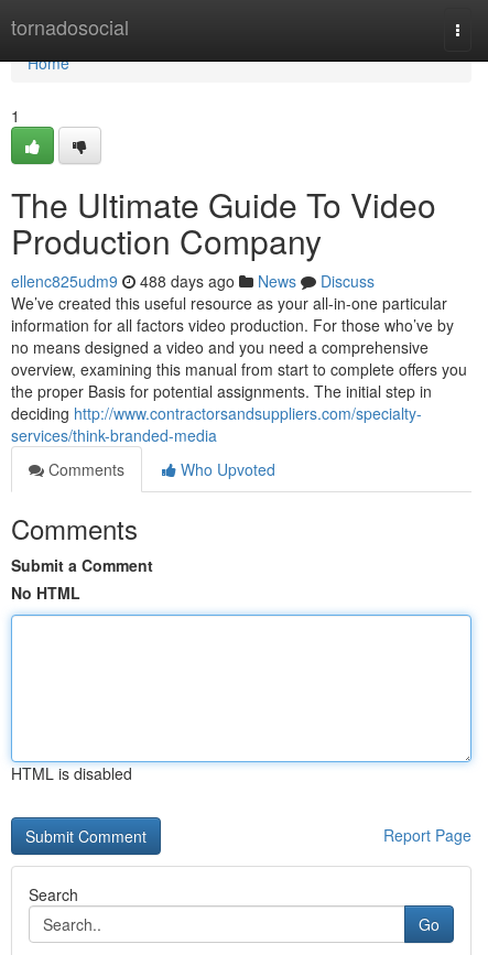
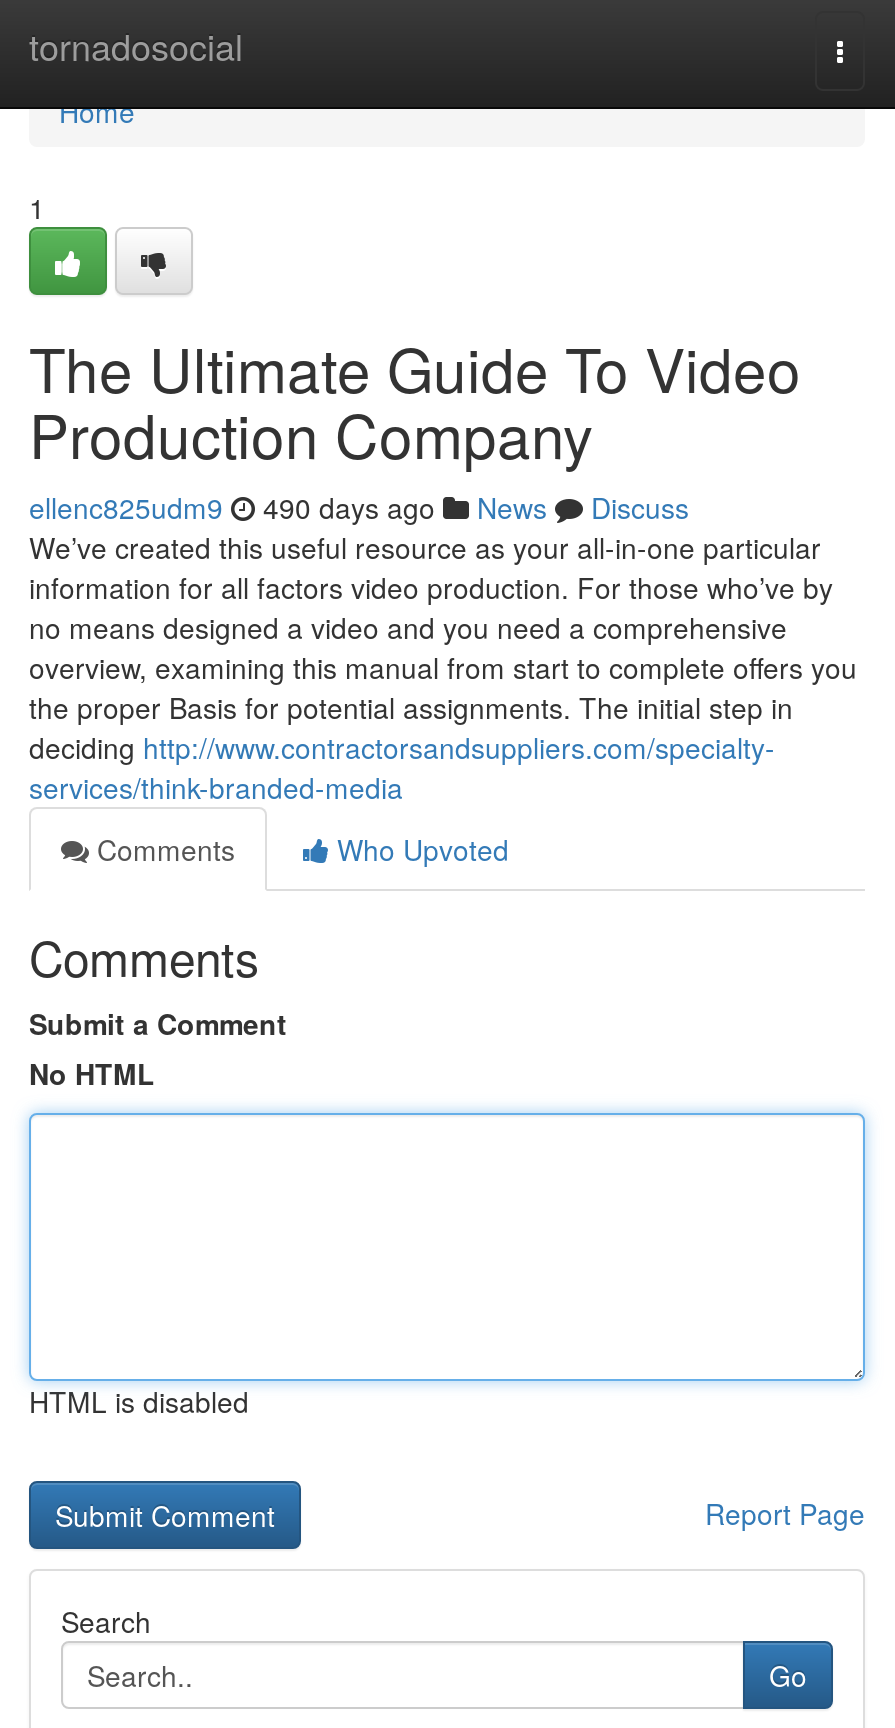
[11,270,375,292] ellenc825udm9 488 days ago News Discuss -> [29,487,689,527] ellenc825udm9 490 days ago News Discuss

